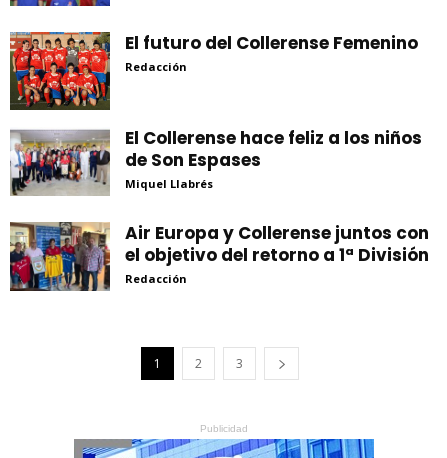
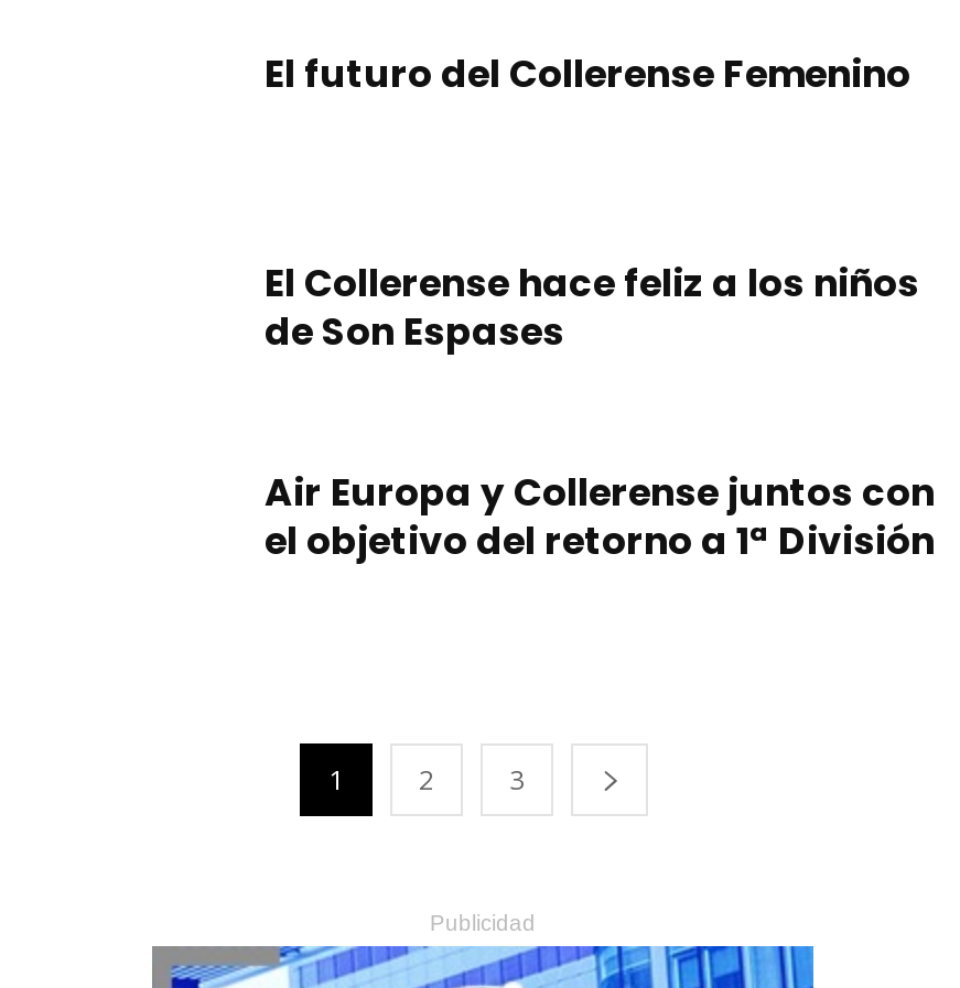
[9,31,187,111] [image] | Redacción -> none
[9,129,213,197] [image] | Miquel Llabrés -> none
[9,221,187,292] [image] | Redacción -> none

